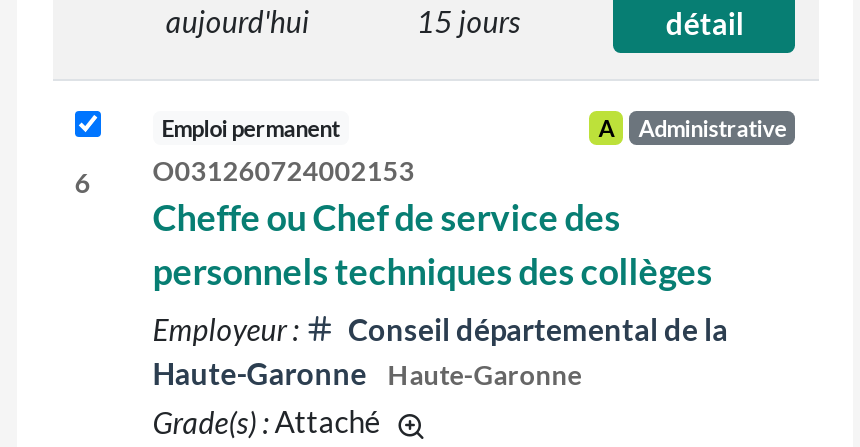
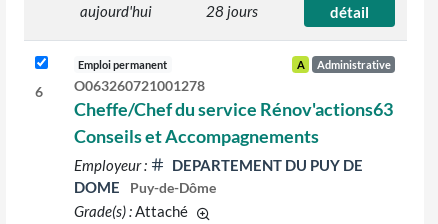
[416,4,520,40] 15 jours -> [206,2,258,20] 28 jours
[153,155,713,293] O031260724002153 | Cheffe ou Chef de service des | personnels techniques des collèges -> [74,78,393,147] O063260721001278 | Cheffe/Chef du service Rénov'actions63 | Conseils et Accompagnements
[153,310,728,390] Conseil départemental de la | Haute-Garonne Haute-Garonne -> [74,156,362,196] DEPARTEMENT DU PUY DE | DOME Puy-de-Dôme

